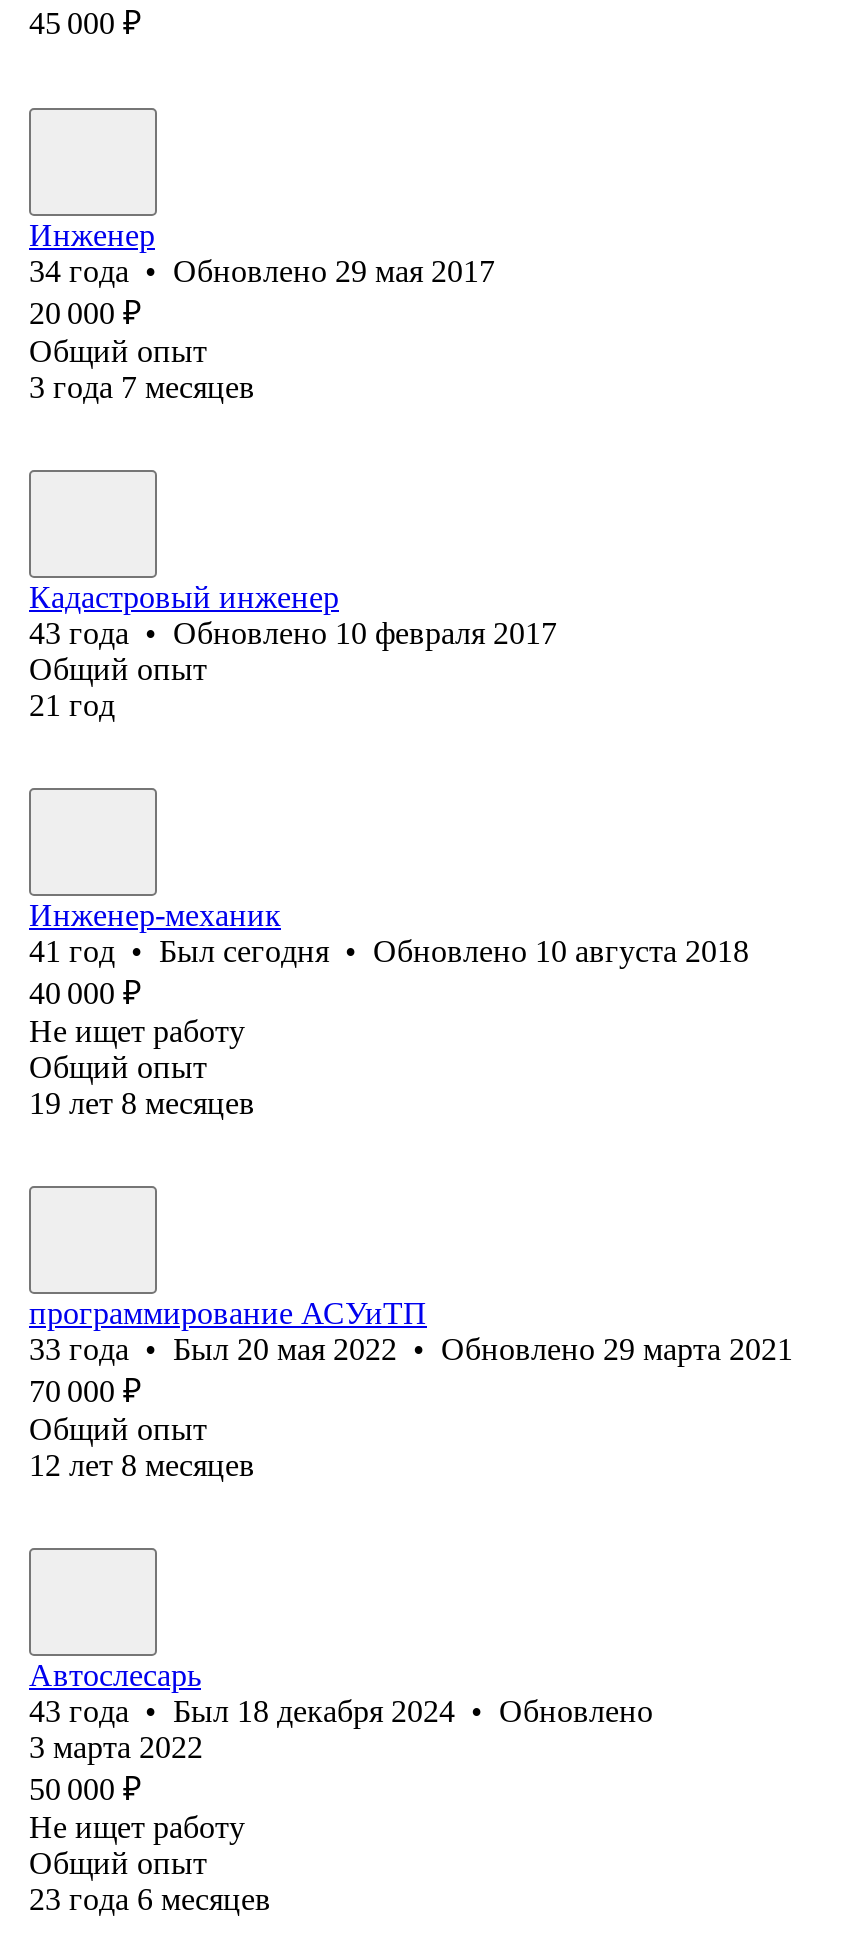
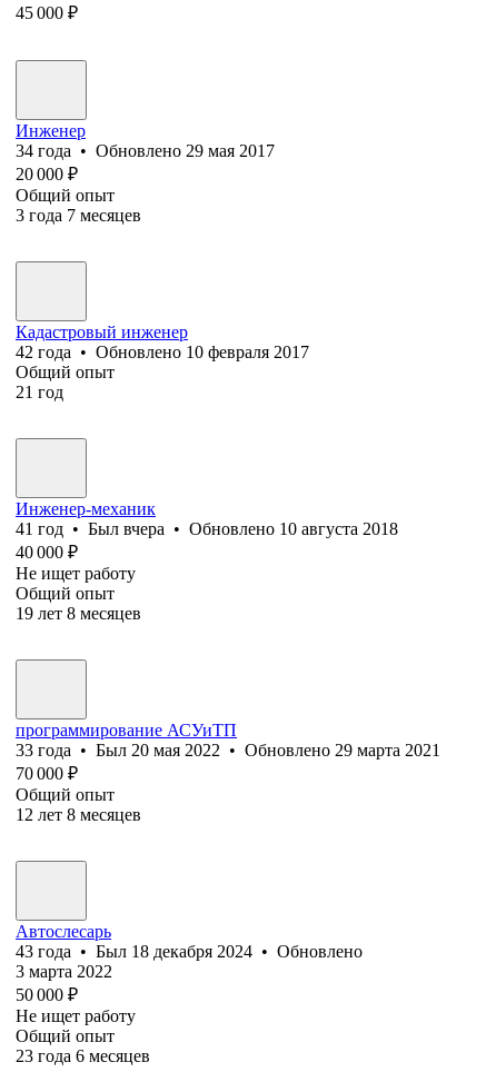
[29,616,557,650] 43 года • Обновлено 10 февраля 2017 -> [16,342,309,361] 42 года • Обновлено 10 февраля 2017
[29,934,749,968] 41 год • Был сегодня • Обновлено 10 августа 2018 -> [16,519,398,538] 41 год • Был вчера • Обновлено 10 августа 2018

